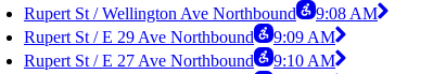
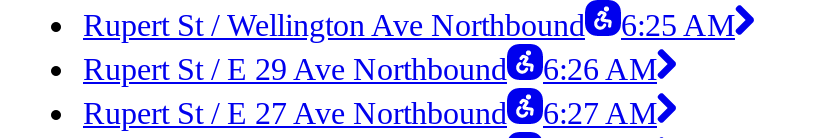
[24,5,378,23] Rupert St / Wellington Ave Northbound 9:08 AM -> [83,8,735,42] Rupert St / Wellington Ave Northbound 6:25 AM
[24,28,335,46] Rupert St / E 29 Ave Northbound 9:09 AM -> [83,52,657,86] Rupert St / E 29 Ave Northbound 6:26 AM
[24,52,335,70] Rupert St / E 27 Ave Northbound 9:10 AM -> [83,96,657,130] Rupert St / E 27 Ave Northbound 6:27 AM

